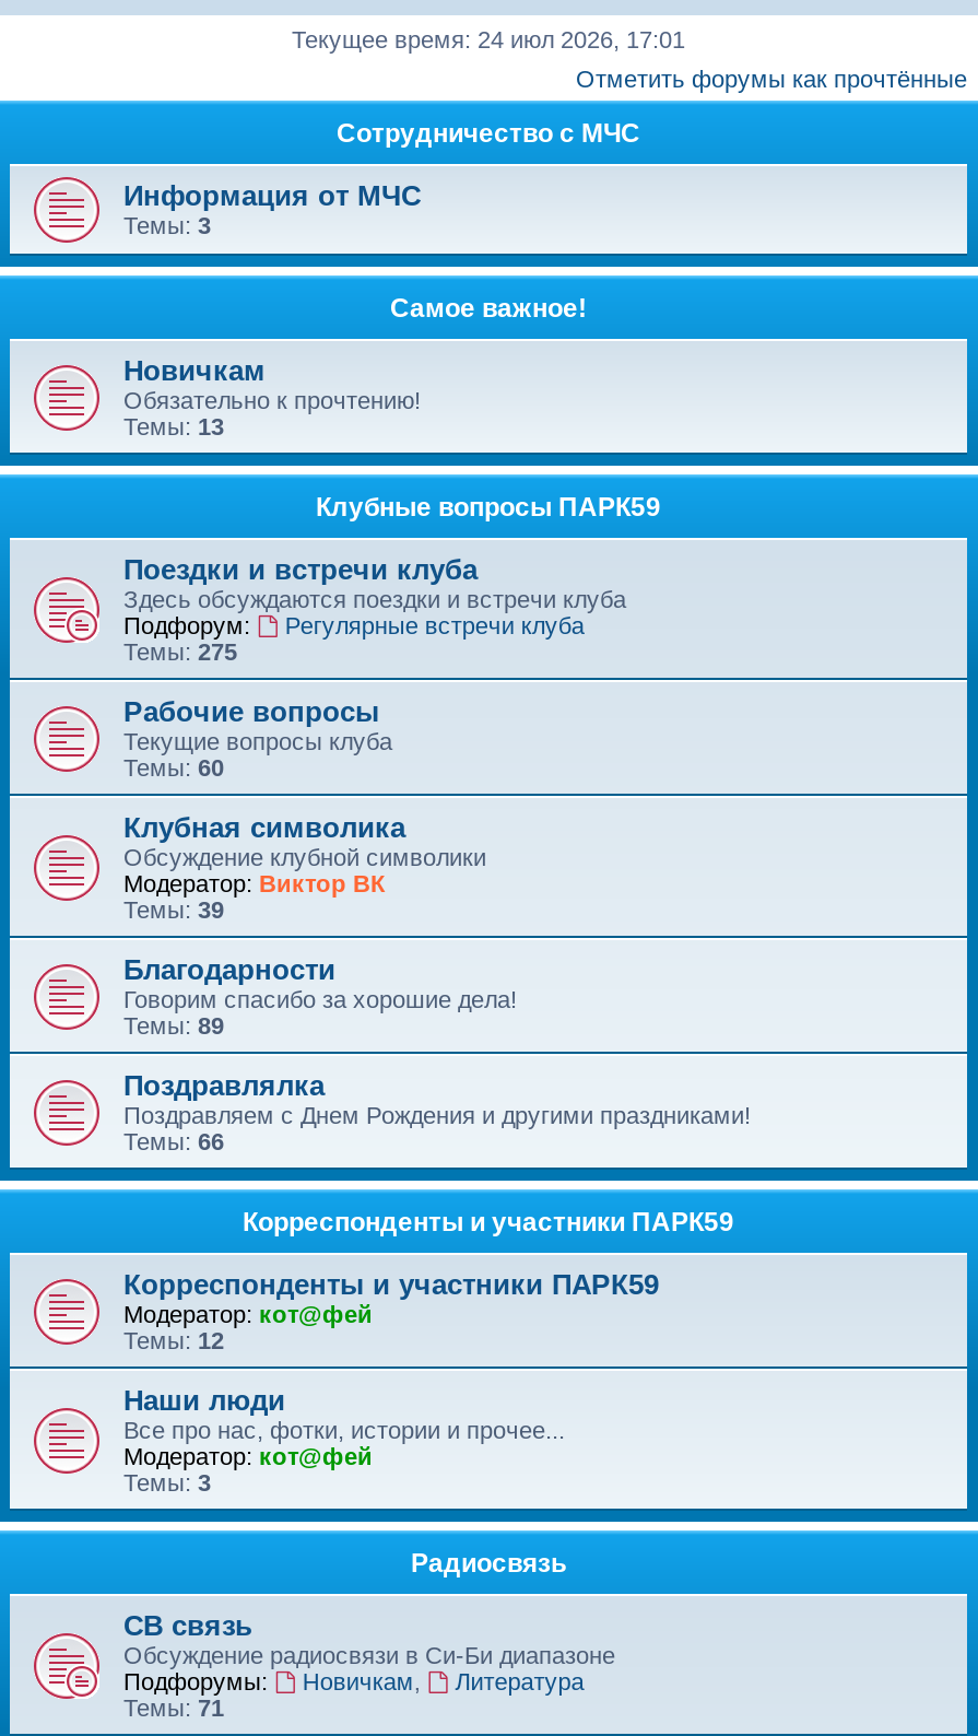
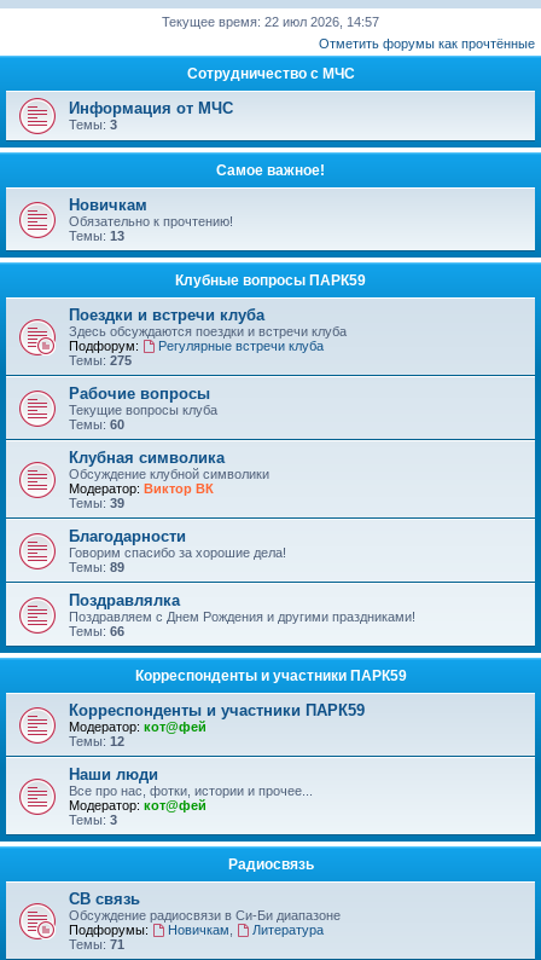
[292,26,685,52] Текущее время: 24 июл 2026, 17:01 -> [162,15,379,29] Текущее время: 22 июл 2026, 14:57

